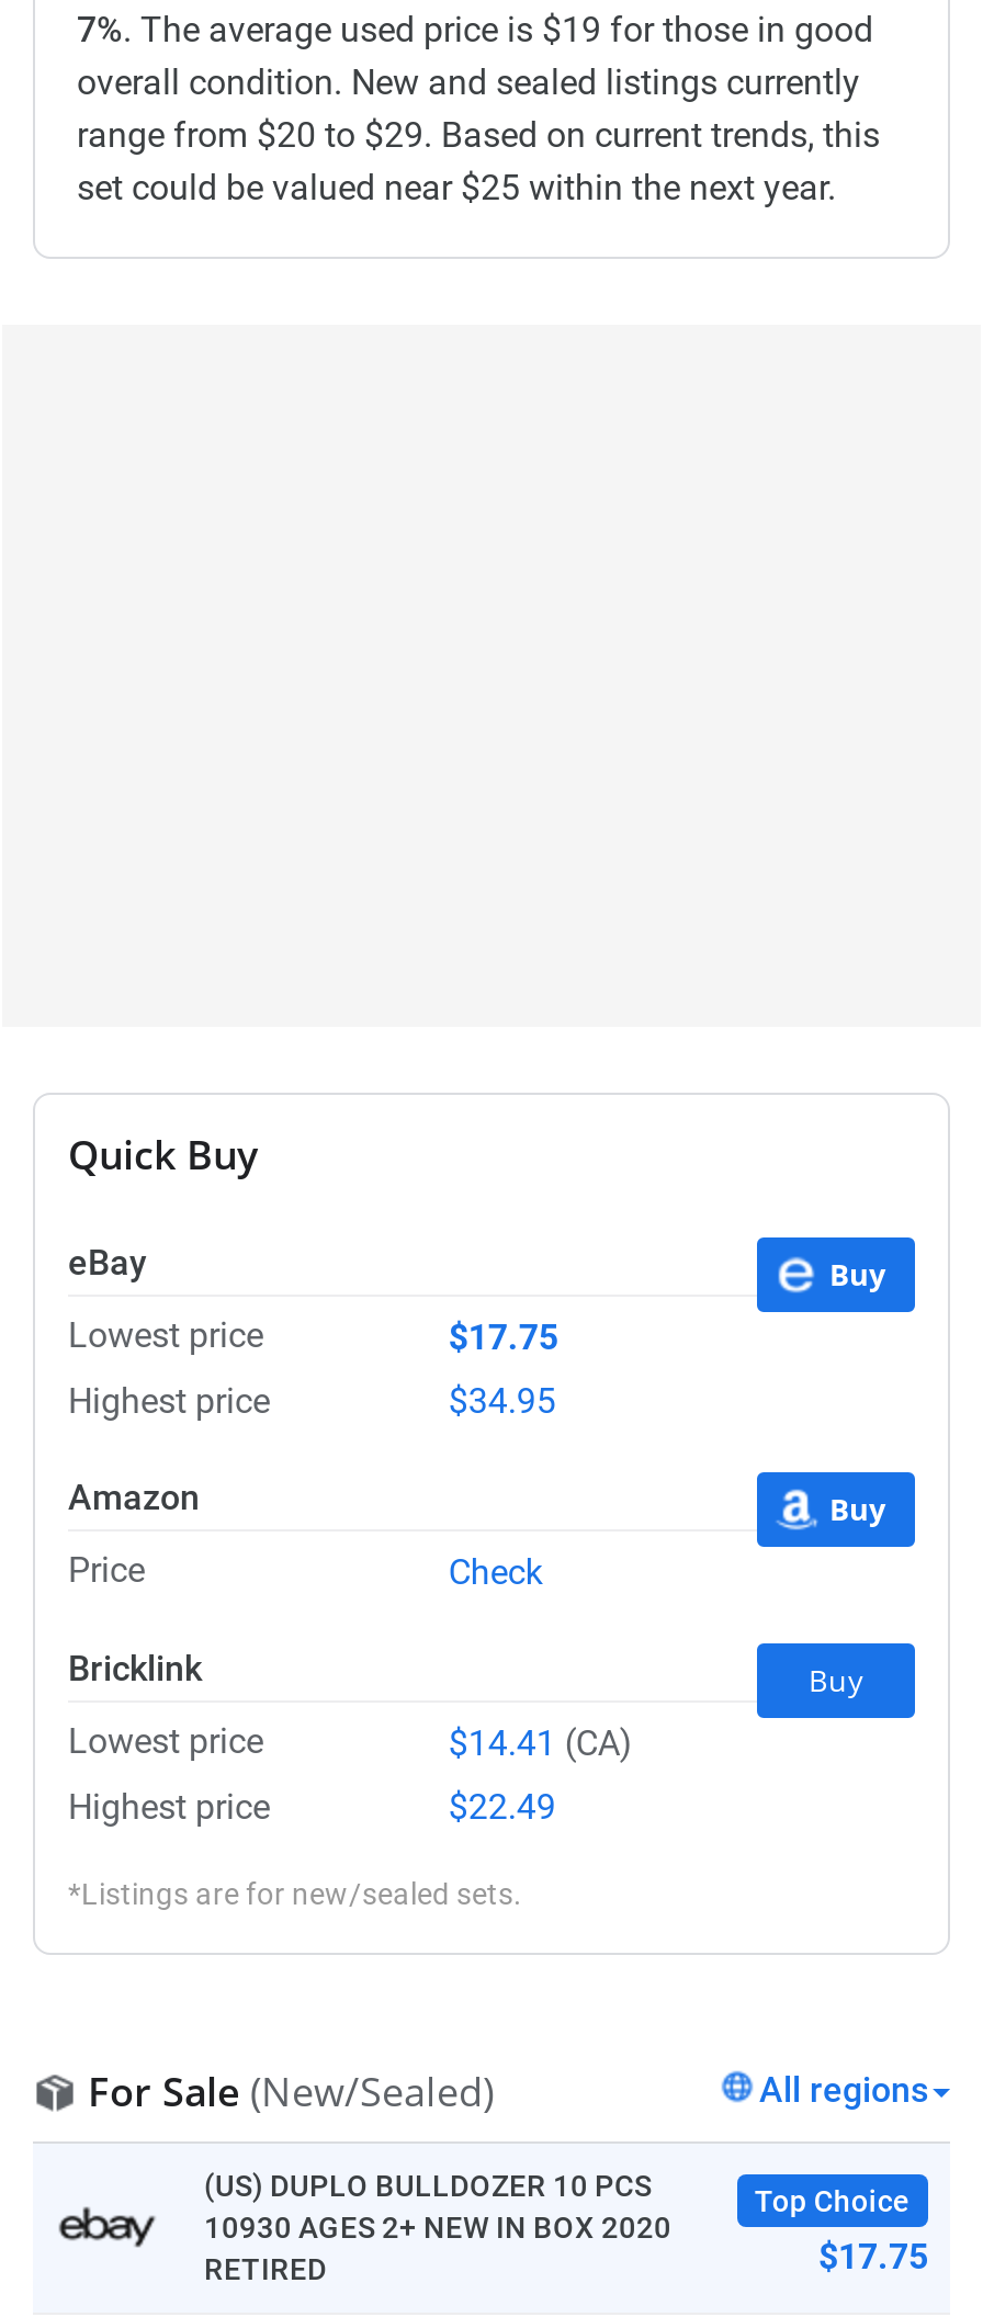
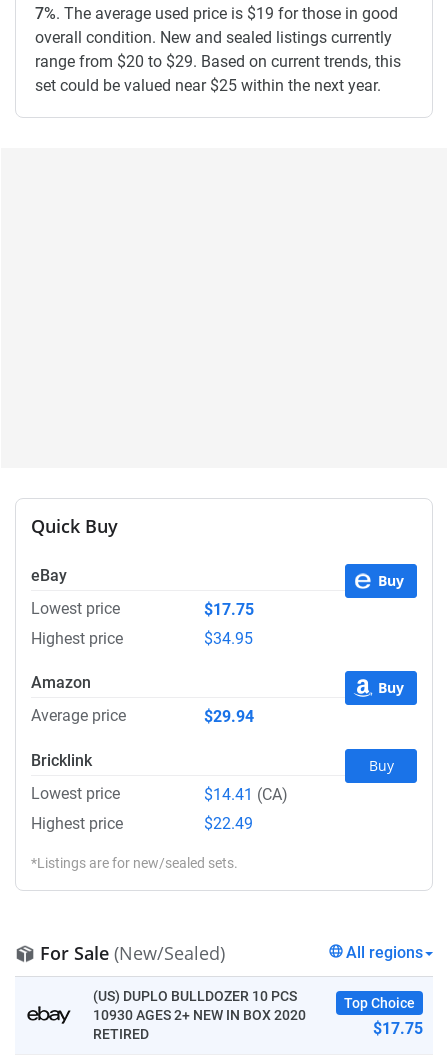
[68,1549,543,1593] Price | Check -> [31,706,254,726] Average price | $29.94

